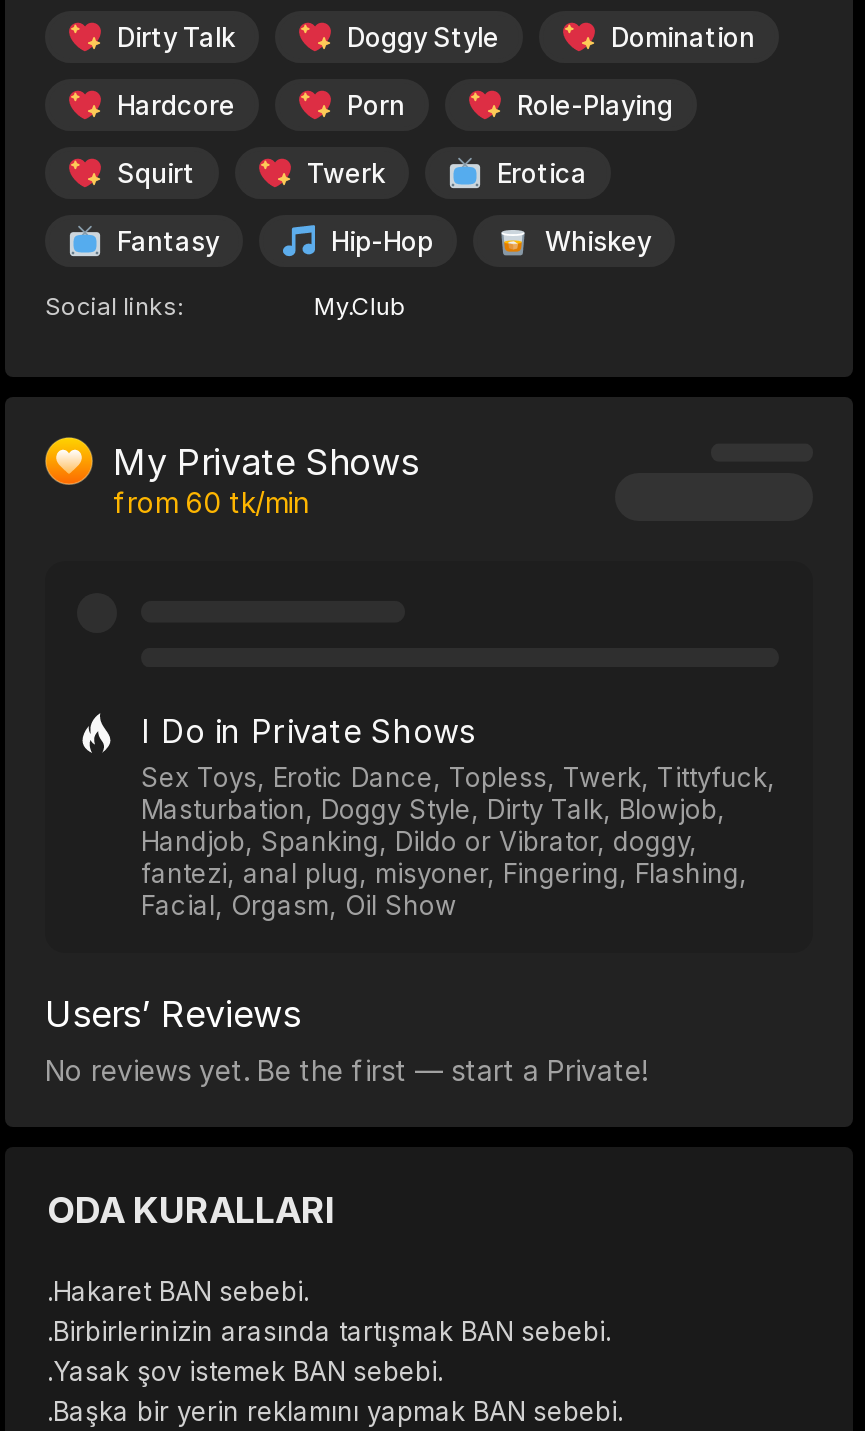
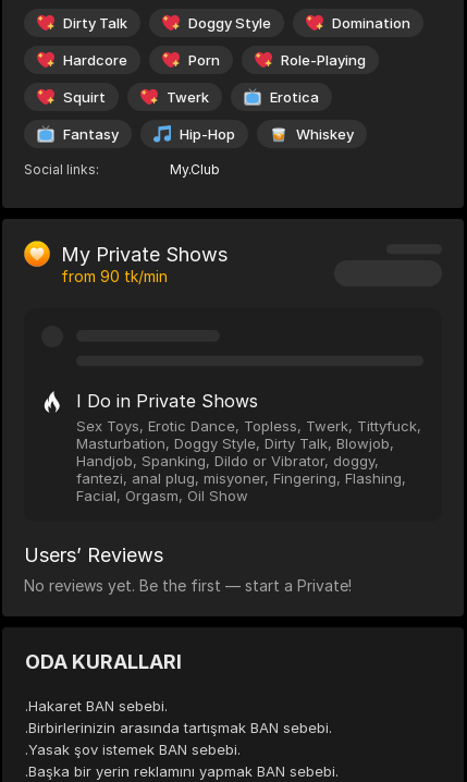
[113,485,309,519] from 60 tk/min -> [61,267,168,285] from 90 tk/min

